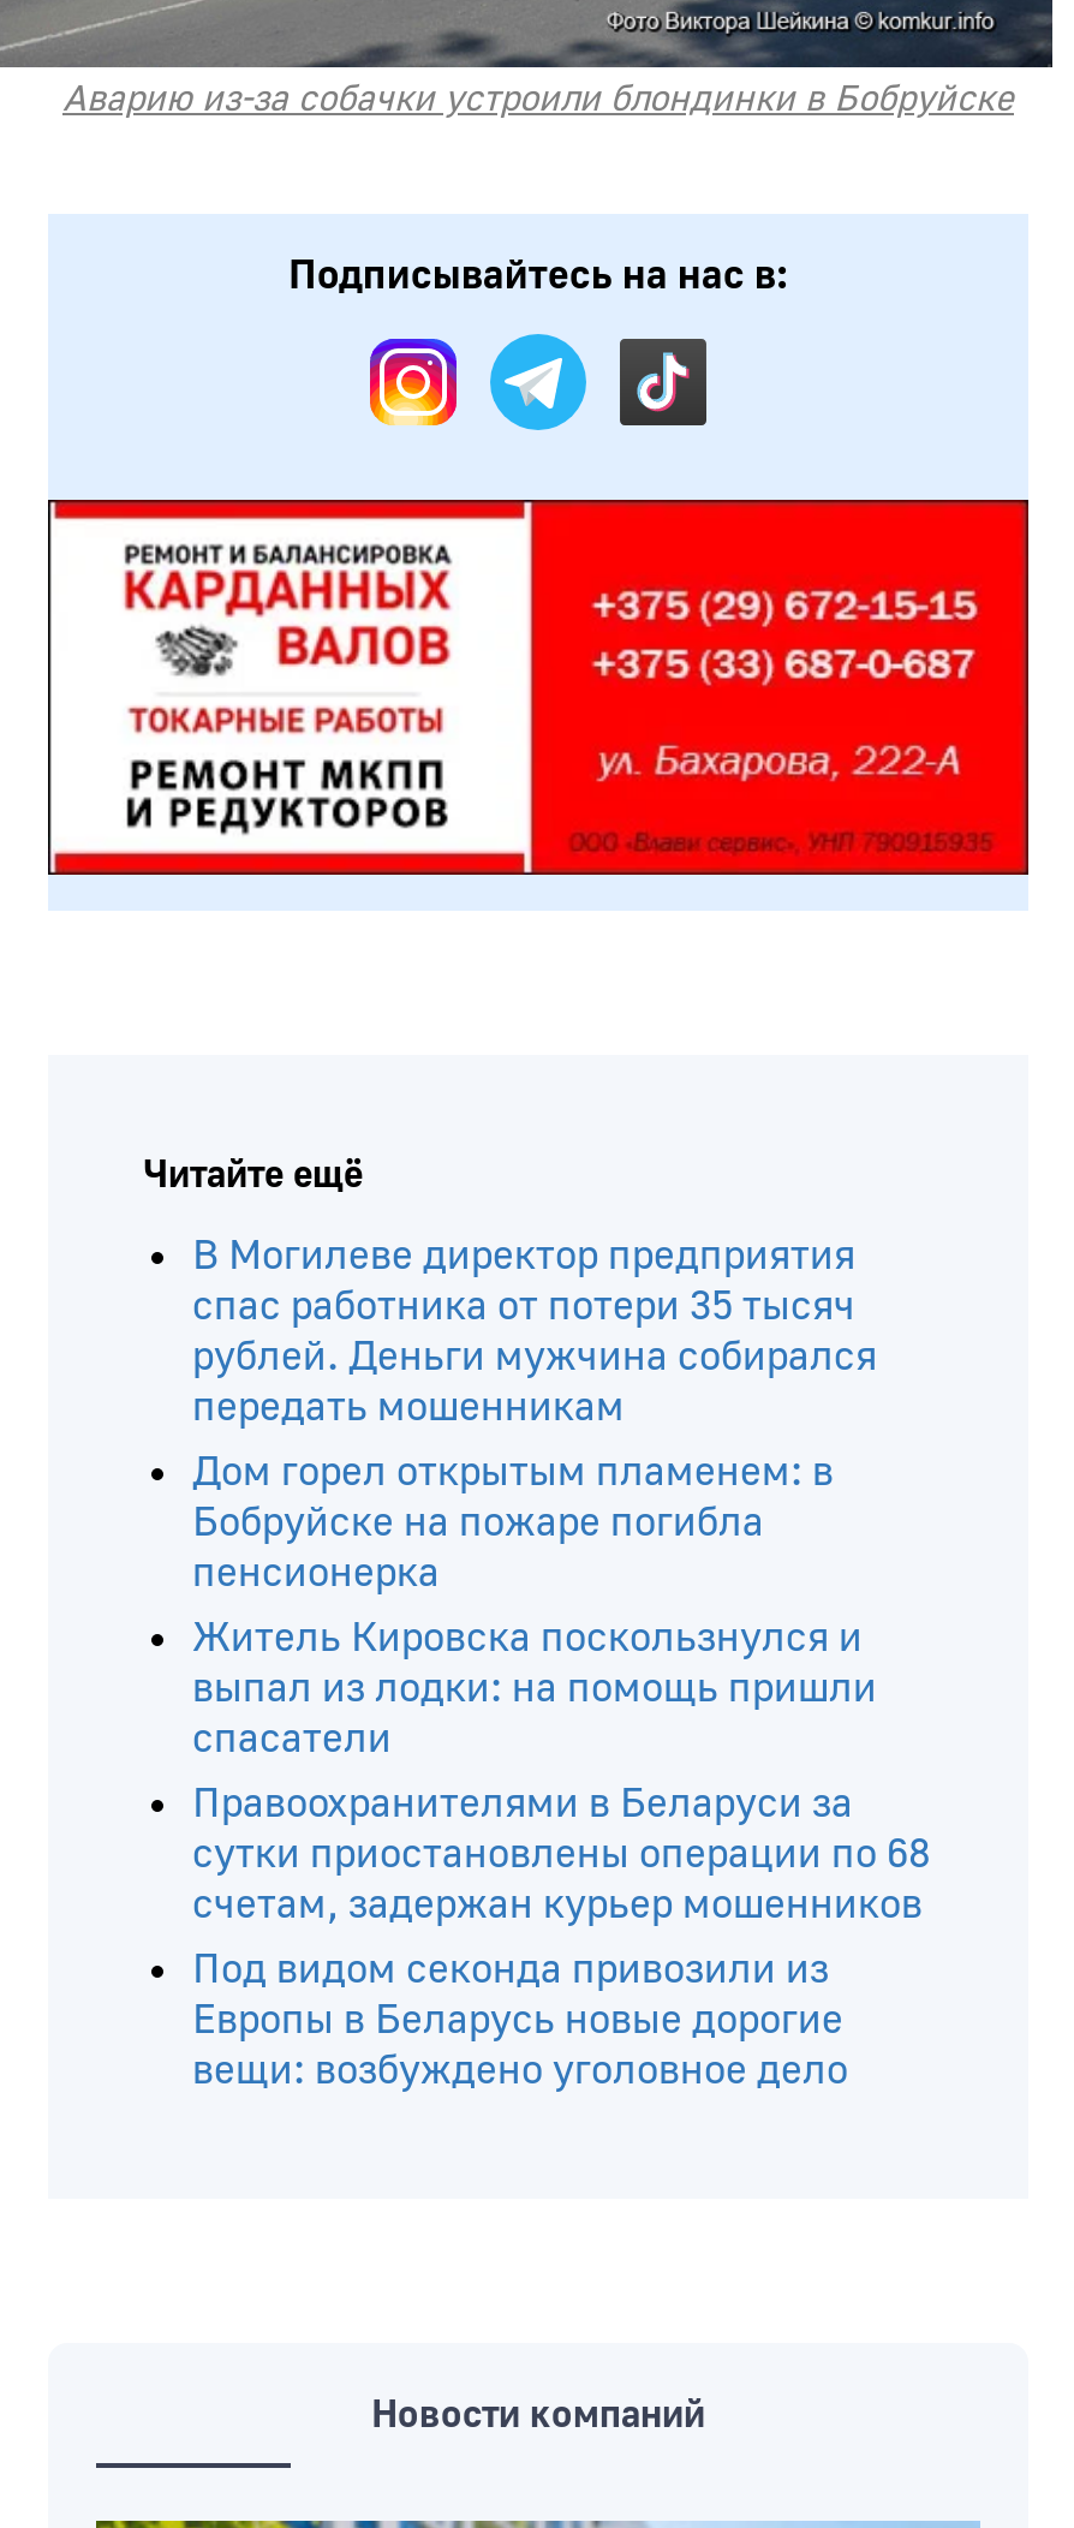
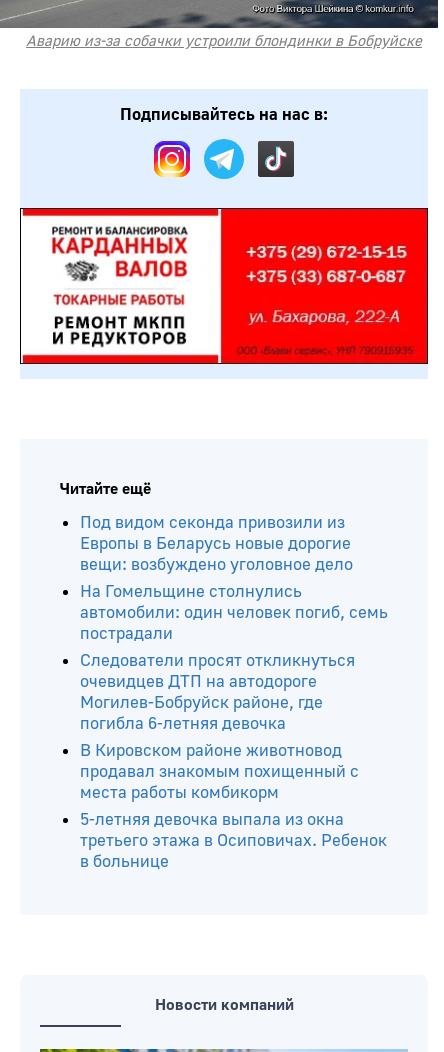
[192,1229,930,1928] В Могилеве директор предприятия | спас работника от потери 35 тысяч | рублей. Деньги мужчина собирался | передать мошенникам | Дом горел открытым пламенем: в | Бобруйске на пожаре погибла | пенсионерка | Житель Кировска поскользнулся и | выпал из лодки: на помощь пришли | спасатели | Правоохранителями в Беларуси за | сутки приостановлены операции по 68 | счетам, задержан курьер мошенников -> none
moved [192,1943,848,2094] -> [80,511,353,574]: Под видом секонда привозили из | Европы в Беларусь новые дорогие | вещи: возбуждено уголовное дело
none -> [80,580,388,871] На Гомельщине столнулись | автомобили: один человек погиб, семь | пострадали | Следователи просят откликнуться | очевидцев ДТП на автодороге | Могилев-Бобруйск районе, где | погибла 6-летняя девочка | В Кировском районе животновод | продавал знакомым похищенный с | места работы комбикорм | 5-летняя девочка выпала из окна | третьего этажа в Осиповичах. Ребенок | в больнице

